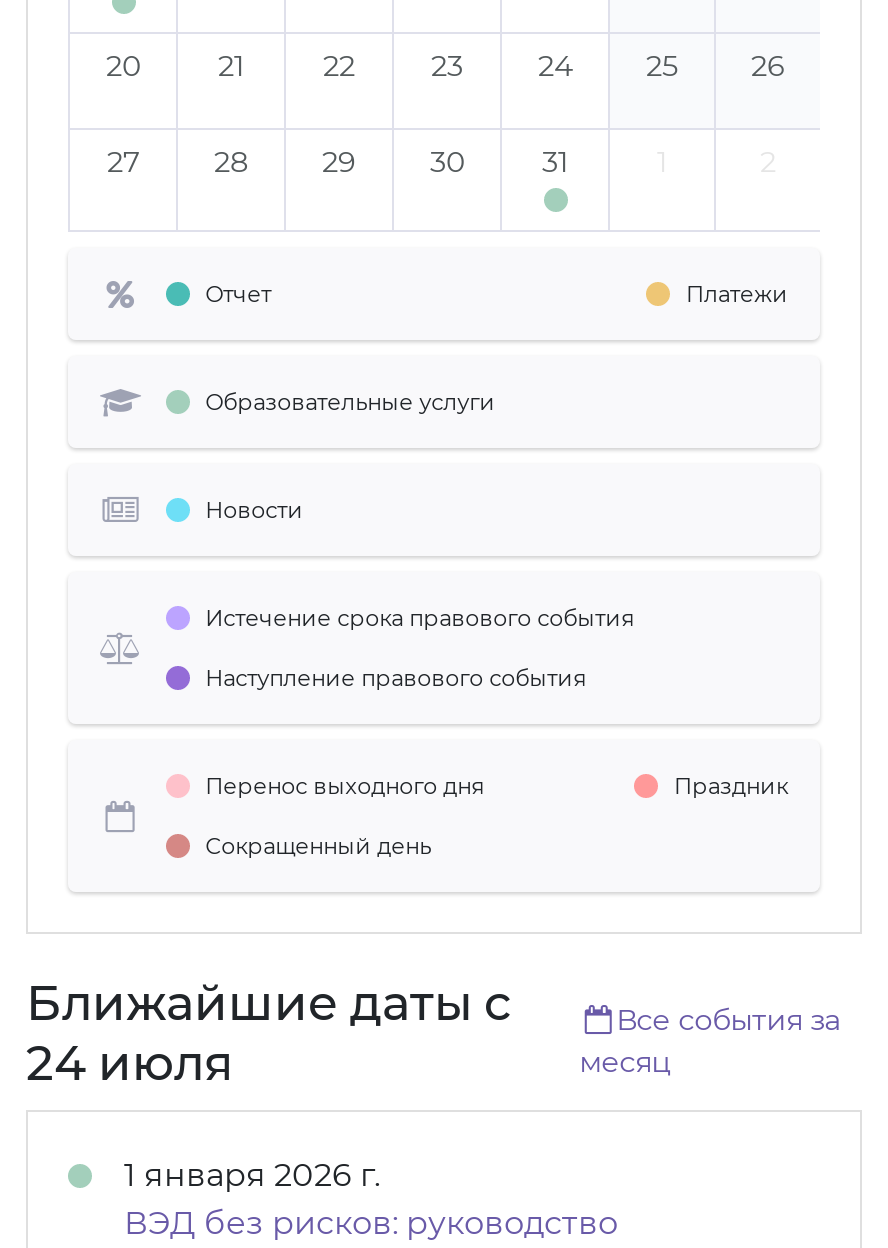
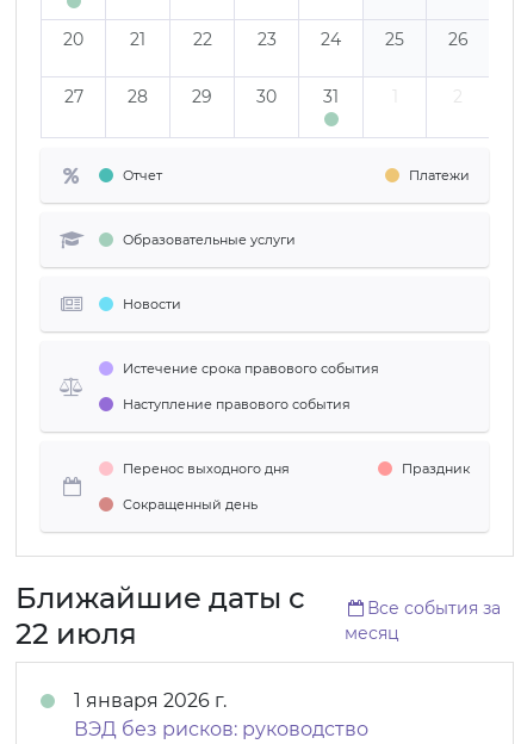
[26,1034,234,1092] 24 июля -> [15,616,137,651] 22 июля

